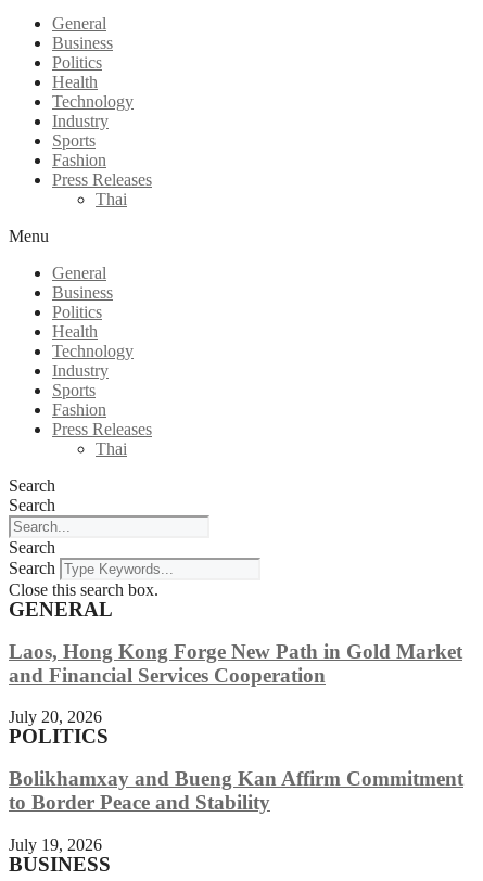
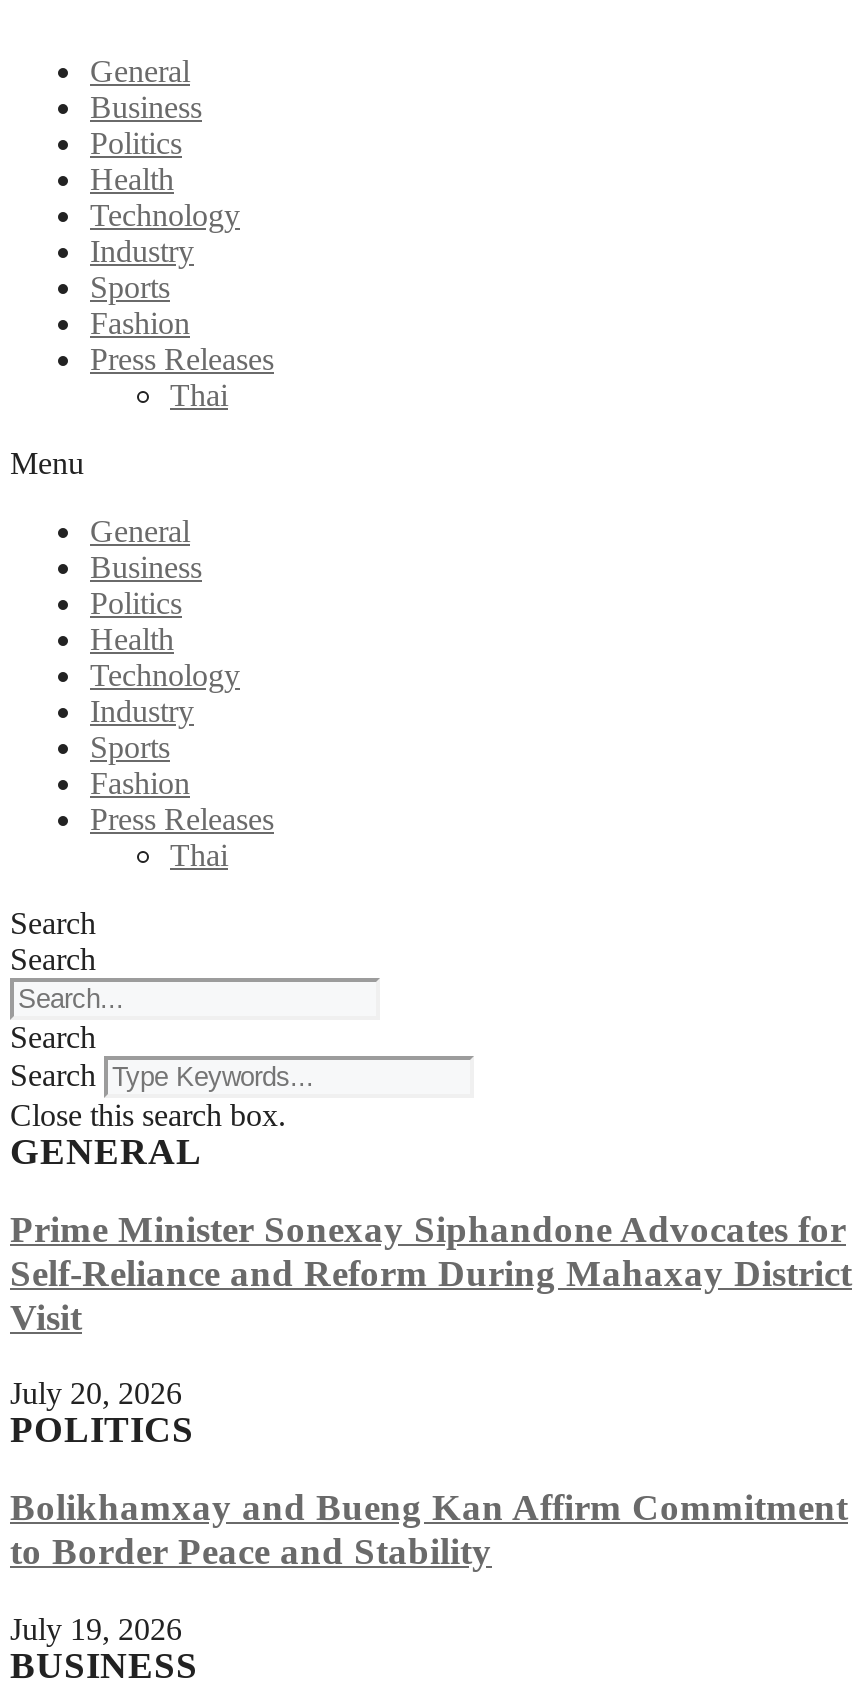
[9,640,462,686] Laos, Hong Kong Forge New Path in Gold Market | and Financial Services Cooperation -> [10,1207,852,1337] Prime Minister Sonexay Siphandone Advocates for | Self-Reliance and Reform During Mahaxay District | Visit

